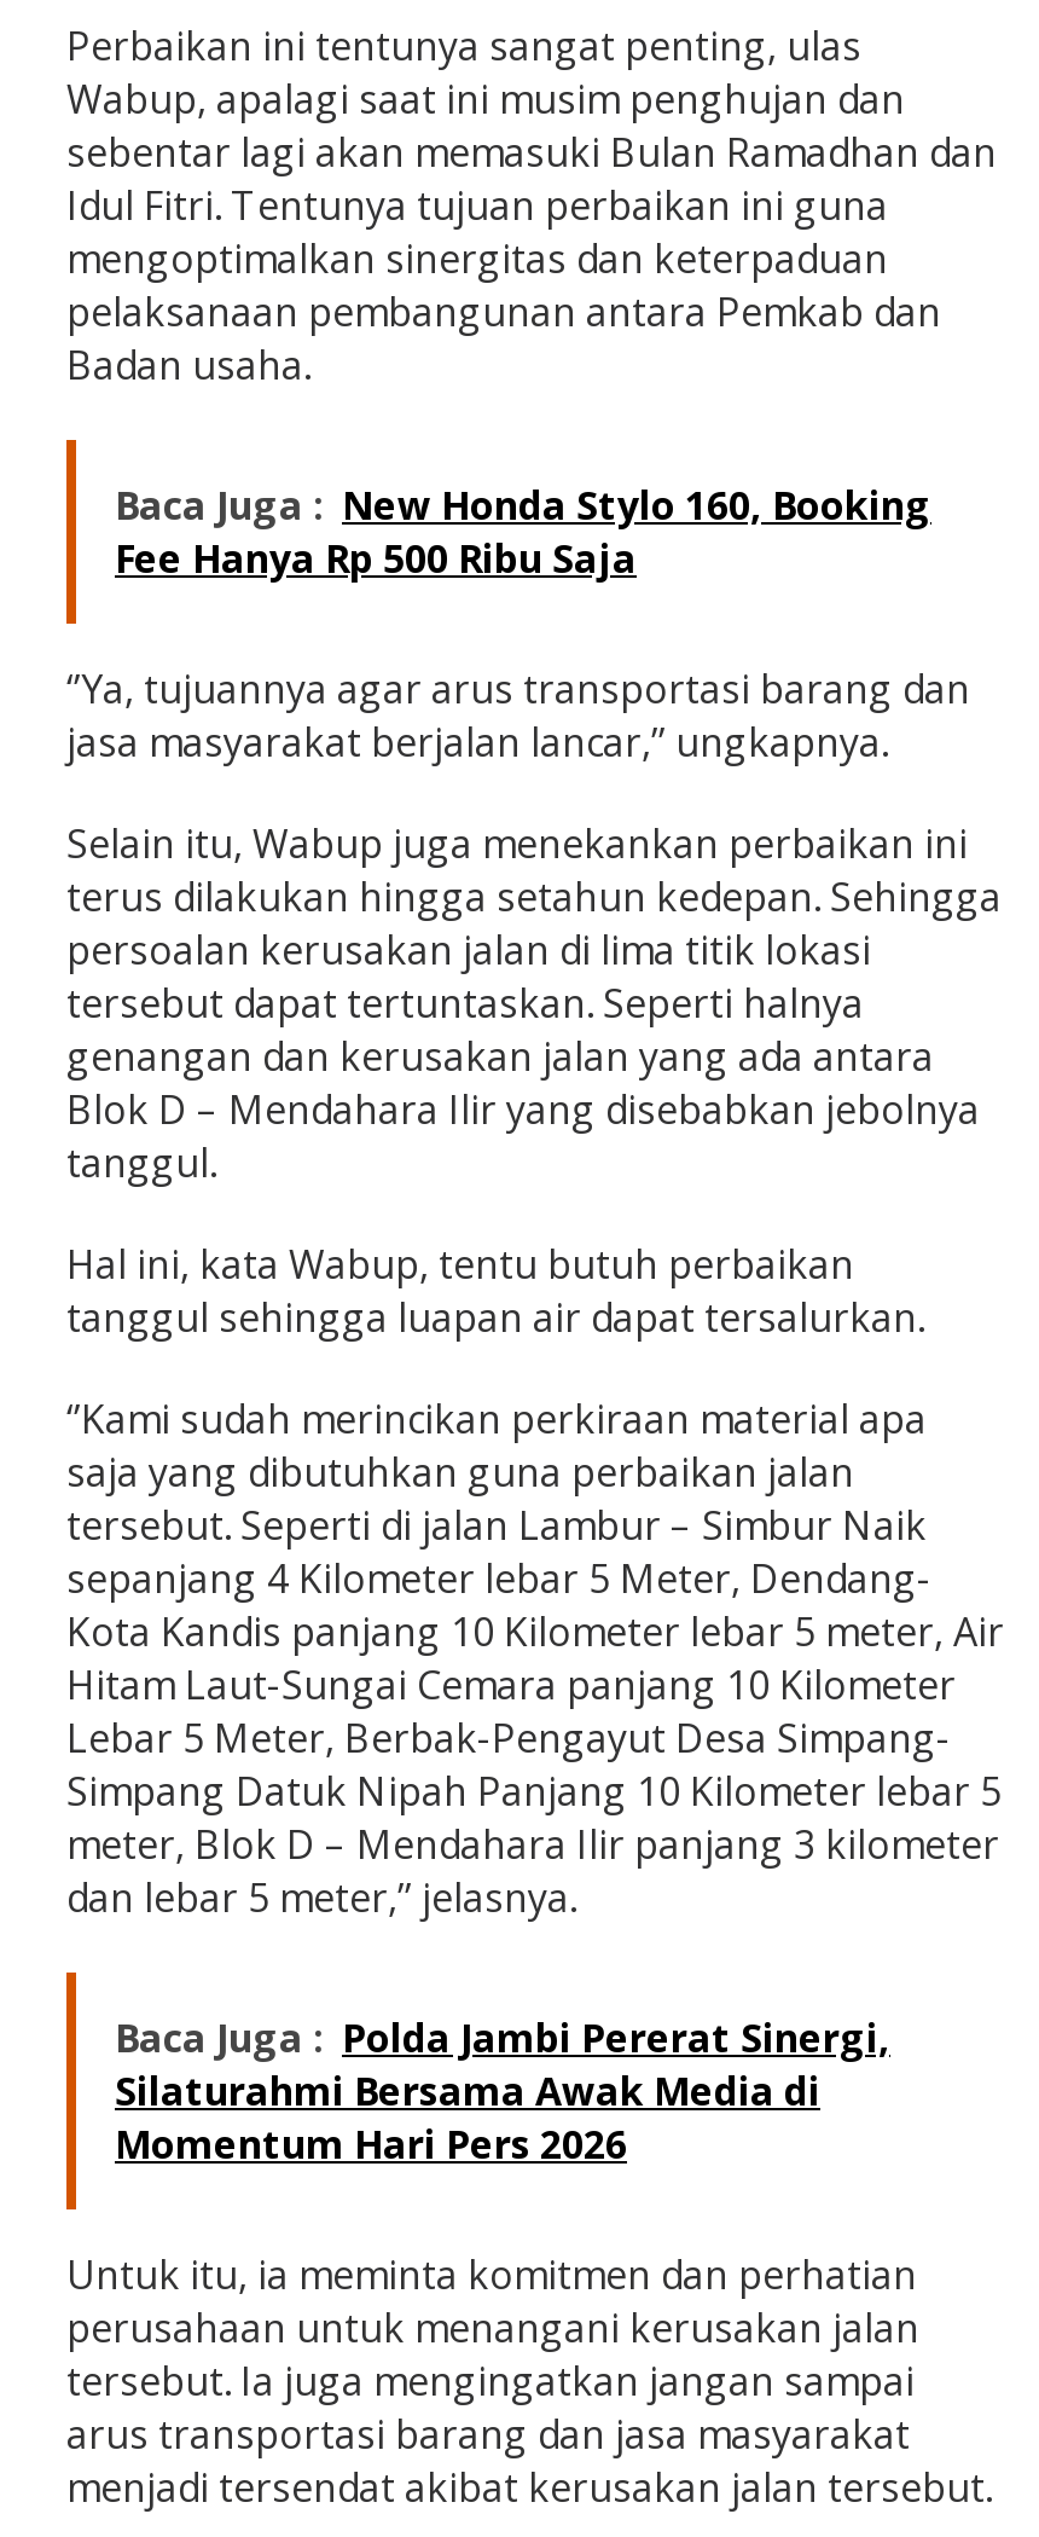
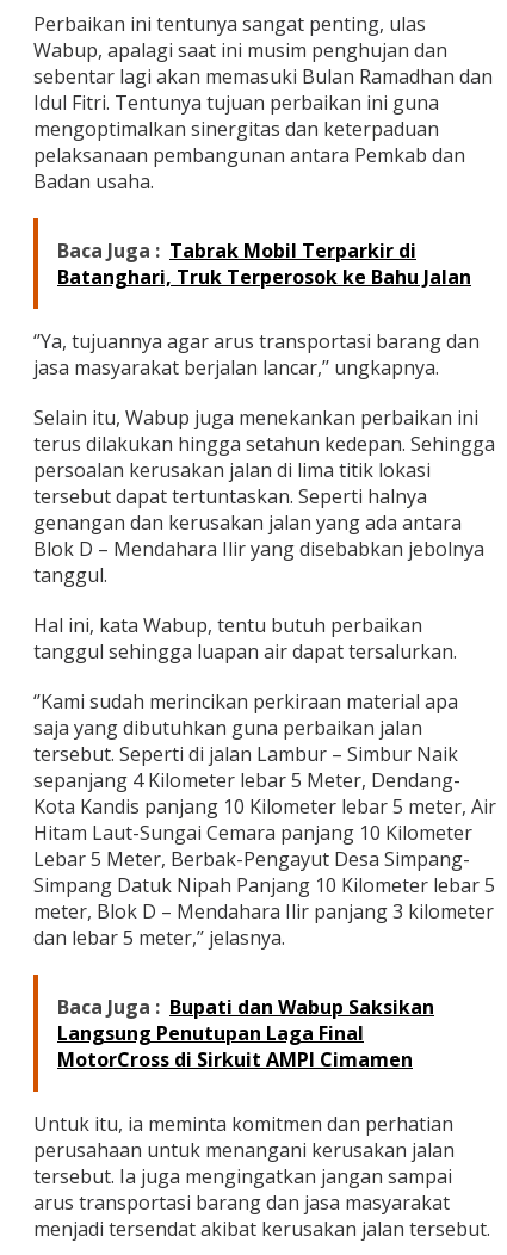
[115,479,931,585] Baca Juga : New Honda Stylo 160, Booking | Fee Hanya Rp 500 Ribu Saja -> [57,237,471,290] Baca Juga : Tabrak Mobil Terparkir di | Batanghari, Truk Terperosok ke Bahu Jalan
[115,2011,890,2171] Baca Juga : Polda Jambi Pererat Sinergi, | Silaturahmi Bersama Awak Media di | Momentum Hari Pers 2026 -> [57,994,434,1072] Baca Juga : Bupati dan Wabup Saksikan | Langsung Penutupan Laga Final | MotorCross di Sirkuit AMPI Cimamen

